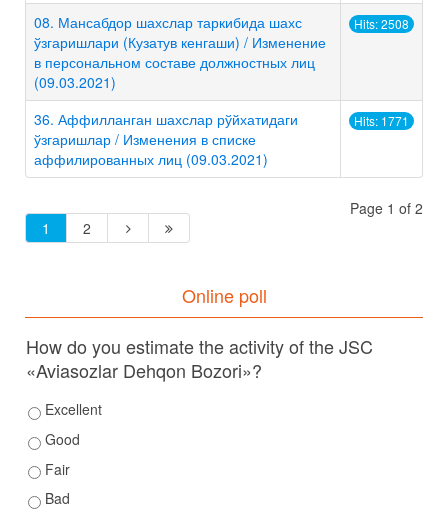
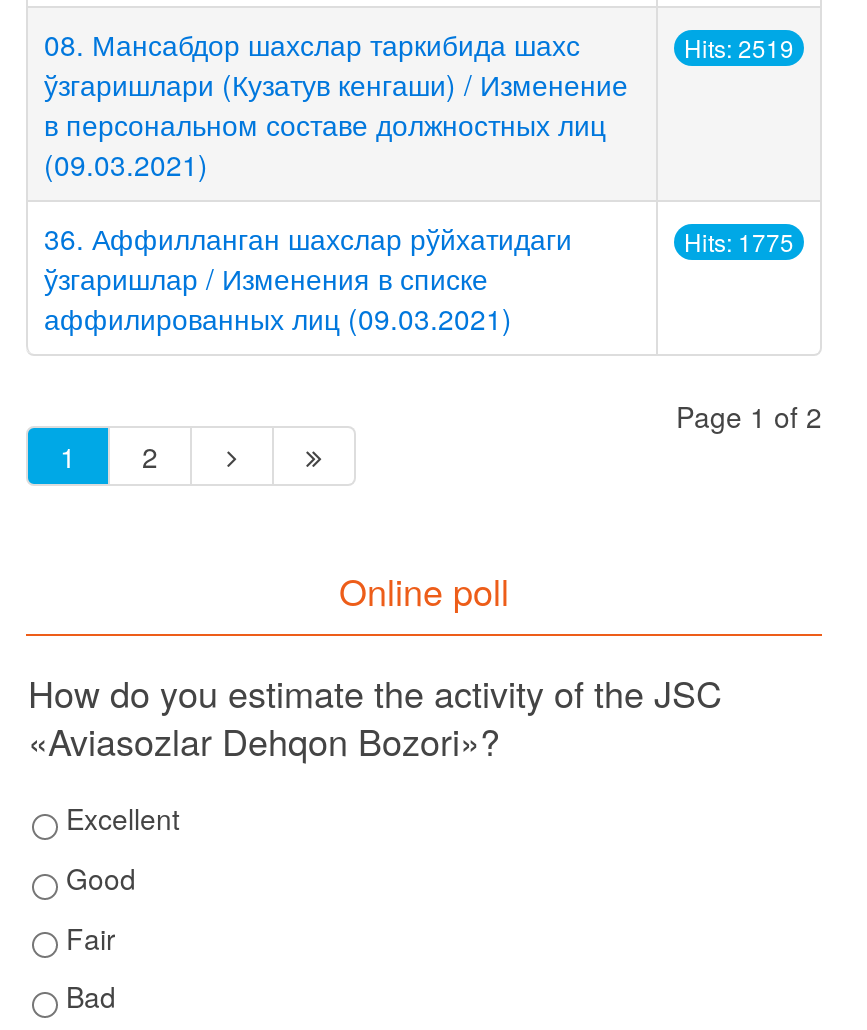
[354,15,409,32] Hits: 2508 -> [684,31,794,65] Hits: 2519
[354,112,409,129] Hits: 1771 -> [684,225,794,259] Hits: 1775

